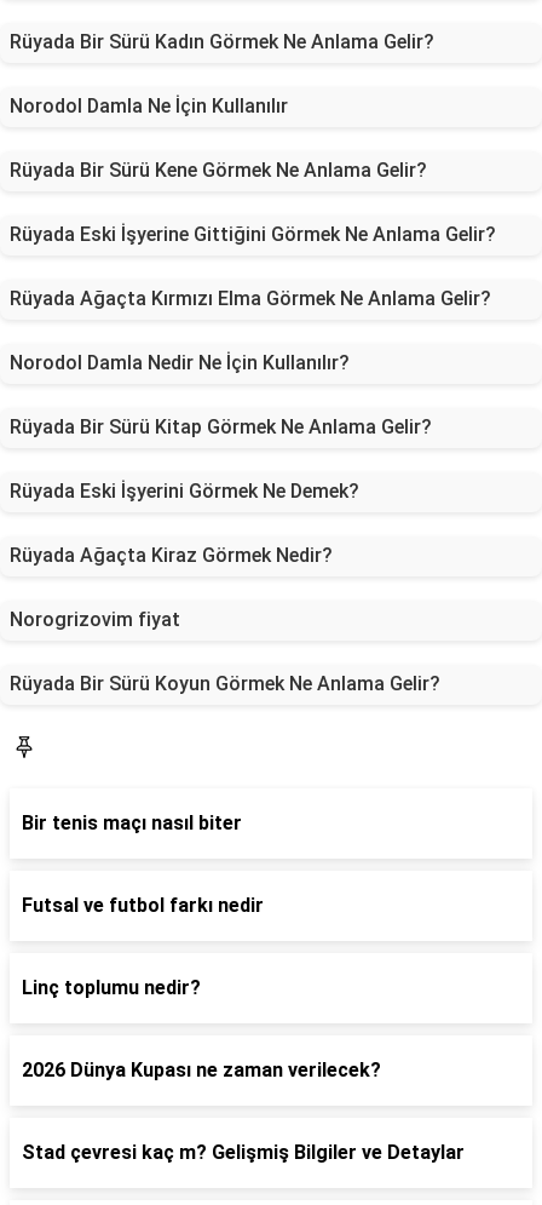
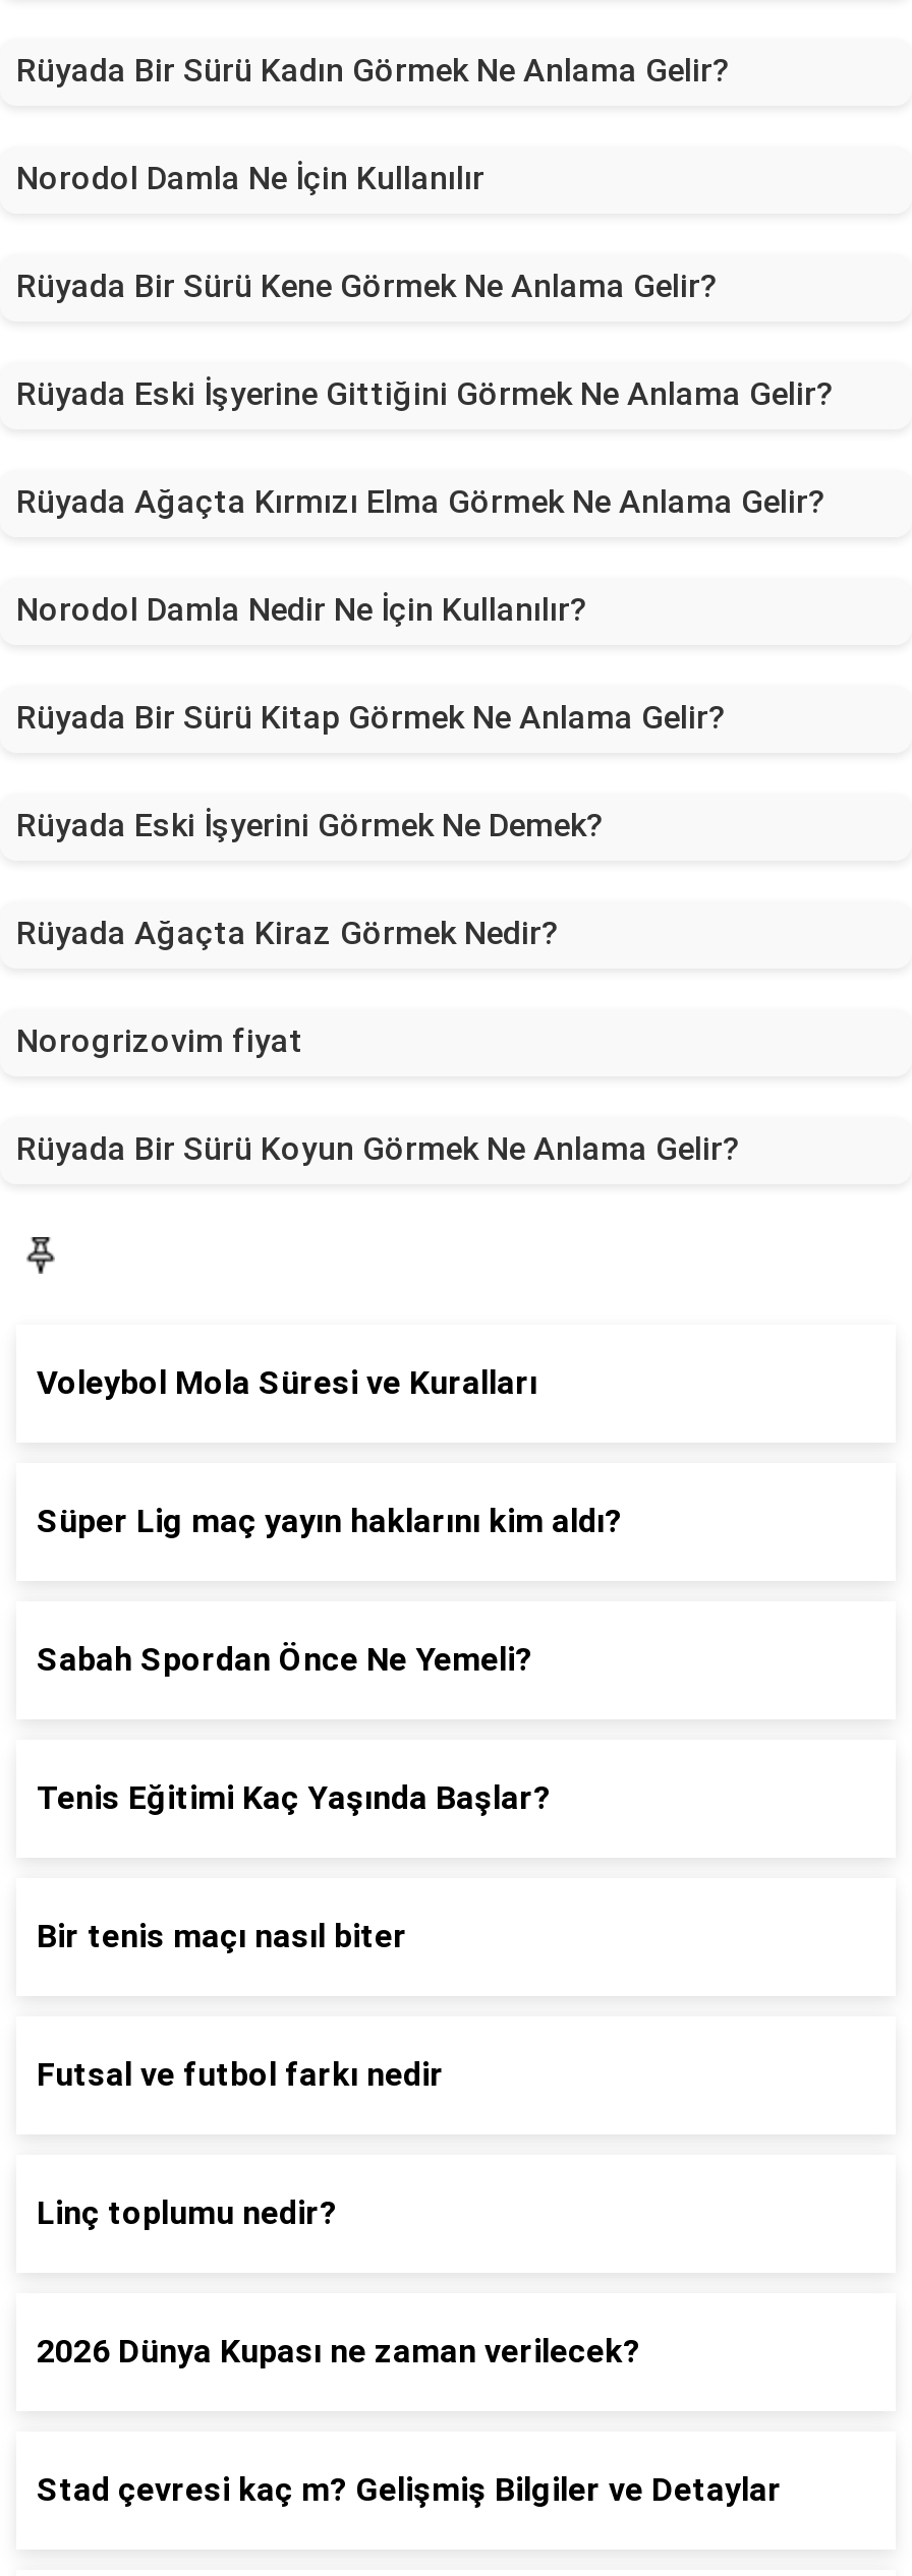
none -> [37,1363,537,1402] Voleybol Mola Süresi ve Kuralları
none -> [37,1502,623,1540] Süper Lig maç yayın haklarını kim aldı?
none -> [37,1640,533,1679] Sabah Spordan Önce Ne Yemeli?
none -> [37,1778,552,1817] Tenis Eğitimi Kaç Yaşında Başlar?

